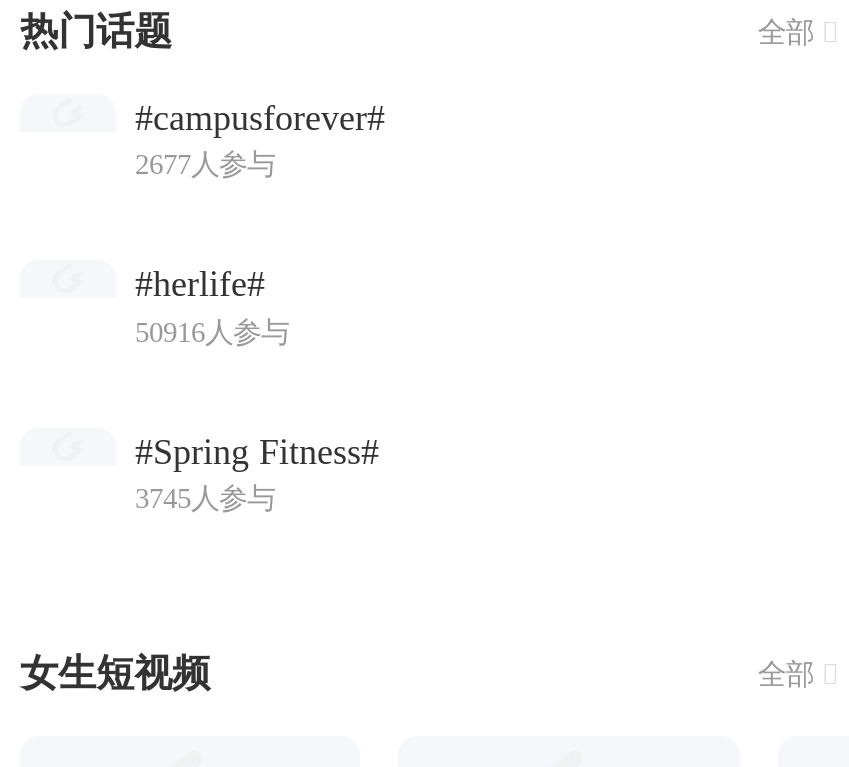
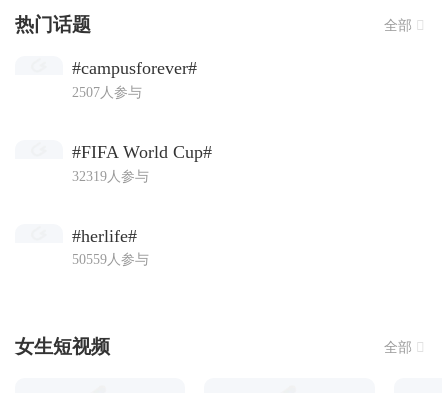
[135,149,275,181] 2677人参与 -> [72,84,212,184] 2507人参与 | #FIFA World Cup# | 32319人参与
moved [135,265,265,305] -> [72,226,137,246]: #herlife#
[135,316,379,515] 50916人参与 | #Spring Fitness# | 3745人参与 -> [72,251,149,267] 50559人参与

